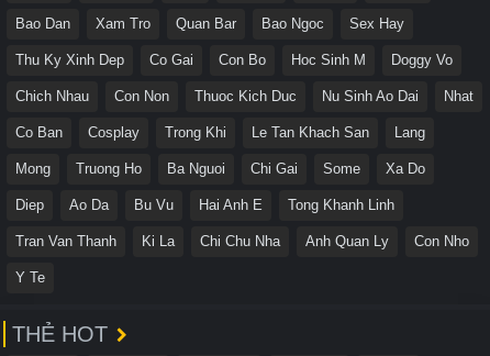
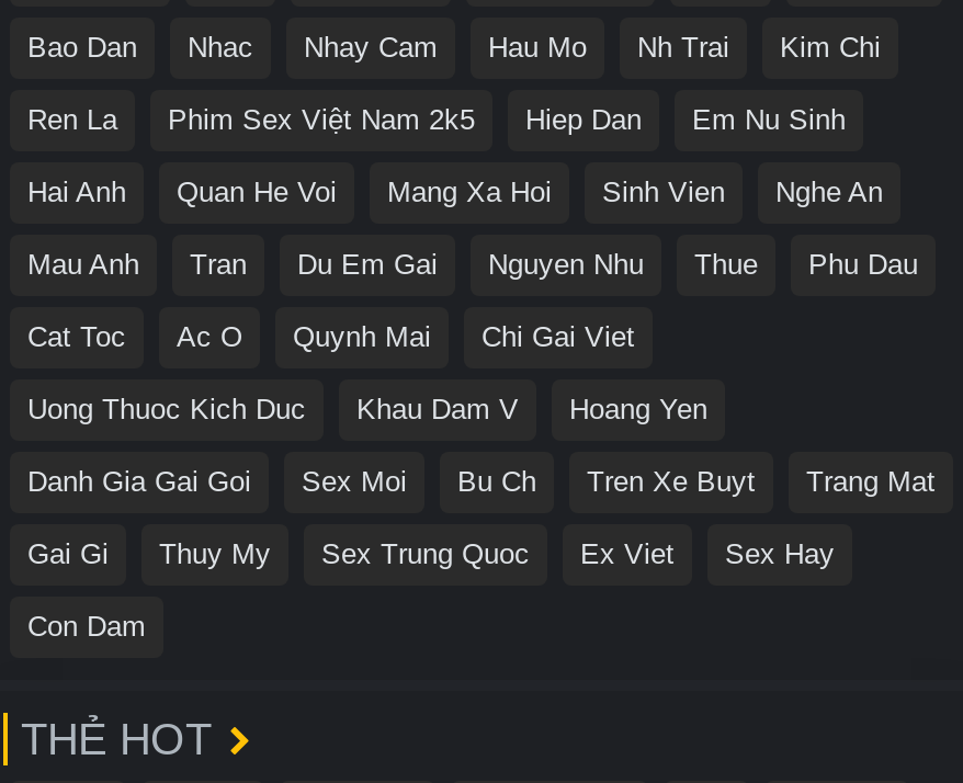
[96,15,324,32] Xam Tro | Quan Bar | Bao Ngoc -> [27,30,936,570] Nhac | Nhay Cam | Hau Mo | Nh Trai | Kim Chi | Ren La | Phim Sex Việt Nam 2k5 | Hiep Dan | Em Nu Sinh | Hai Anh | Quan He Voi | Mang Xa Hoi | Sinh Vien | Nghe An | Mau Anh | Tran | Du Em Gai | Nguyen Nhu | Thue | Phu Dau | Cat Toc | Ac O | Quynh Mai | Chi Gai Viet | Uong Thuoc Kich Duc | Khau Dam V | Hoang Yen | Danh Gia Gai Goi | Sex Moi | Bu Ch | Tren Xe Buyt | Trang Mat | Gai Gi | Thuy My | Sex Trung Quoc | Ex Viet
moved [349,15,404,32] -> [725,537,835,570]: Sex Hay
[15,51,474,285] Thu Ky Xinh Dep | Co Gai | Con Bo | Hoc Sinh M | Doggy Vo | Chich Nhau | Con Non | Thuoc Kich Duc | Nu Sinh Ao Dai | Nhat | Co Ban | Cosplay | Trong Khi | Le Tan Khach San | Lang | Mong | Truong Ho | Ba Nguoi | Chi Gai | Some | Xa Do | Diep | Ao Da | Bu Vu | Hai Anh E | Tong Khanh Linh | Tran Van Thanh | Ki La | Chi Chu Nha | Anh Quan Ly | Con Nho | Y Te -> [27,609,146,642] Con Dam

